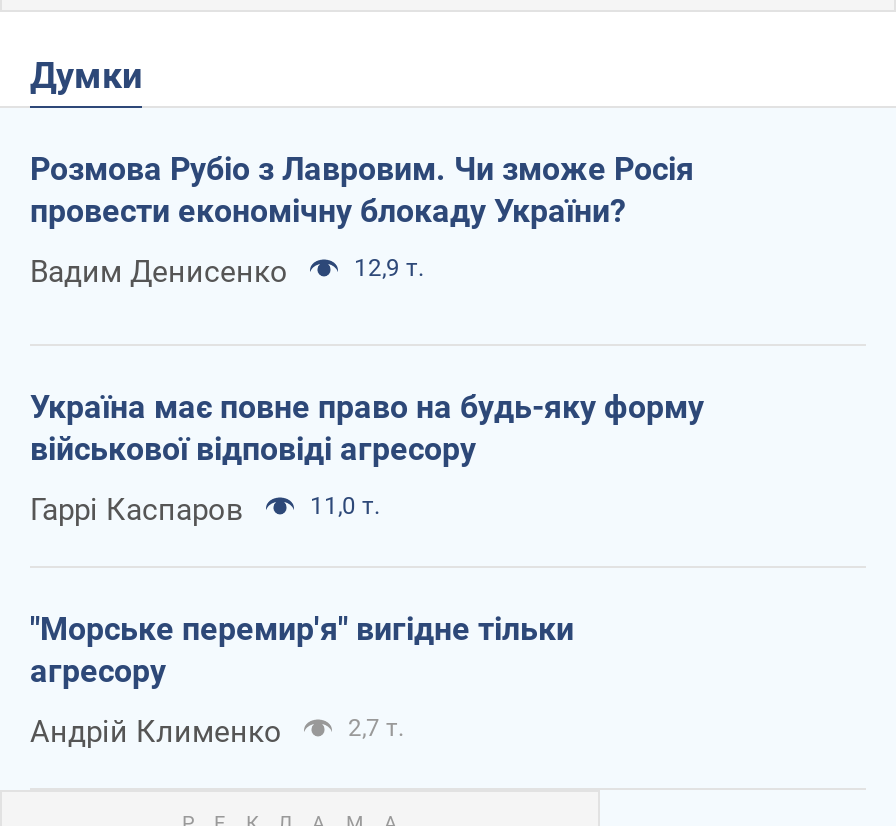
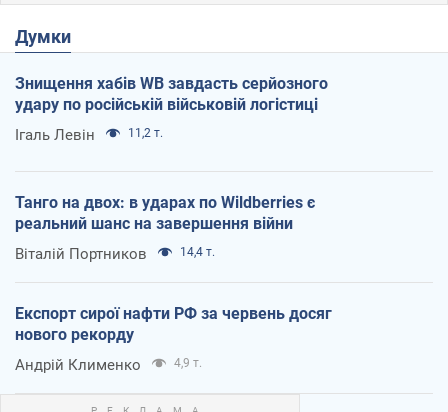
[30,149,694,229] Розмова Рубіо з Лавровим. Чи зможе Росія | провести економічну блокаду України? -> [15,74,328,114] Знищення хабів WB завдасть серйозного | удару по російській військовій логістиці
[30,253,424,289] Вадим Денисенко | 12,9 т. -> [15,126,163,144] Ігаль Левін | 11,2 т.
[30,387,704,467] Україна має повне право на будь-яку форму | військової відповіді агресору -> [15,193,315,233] Танго на двох: в ударах по Wildberries є | реальний шанс на завершення війни
[30,491,380,527] Гаррі Каспаров | 11,0 т. -> [15,245,215,263] Віталій Портников | 14,4 т.
[30,609,574,689] "Морське перемир'я" вигідне тільки | агресору -> [15,304,332,344] Експорт сирої нафти РФ за червень досяг | нового рекорду
[348,713,404,741] 2,7 т. -> [174,356,202,370] 4,9 т.

